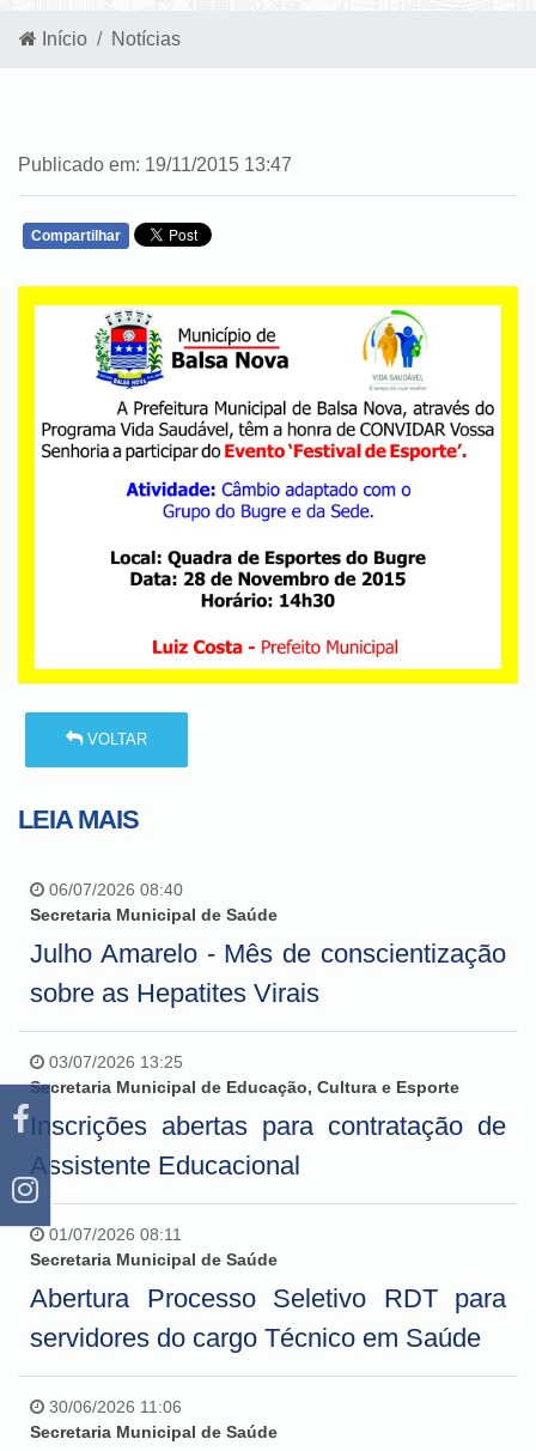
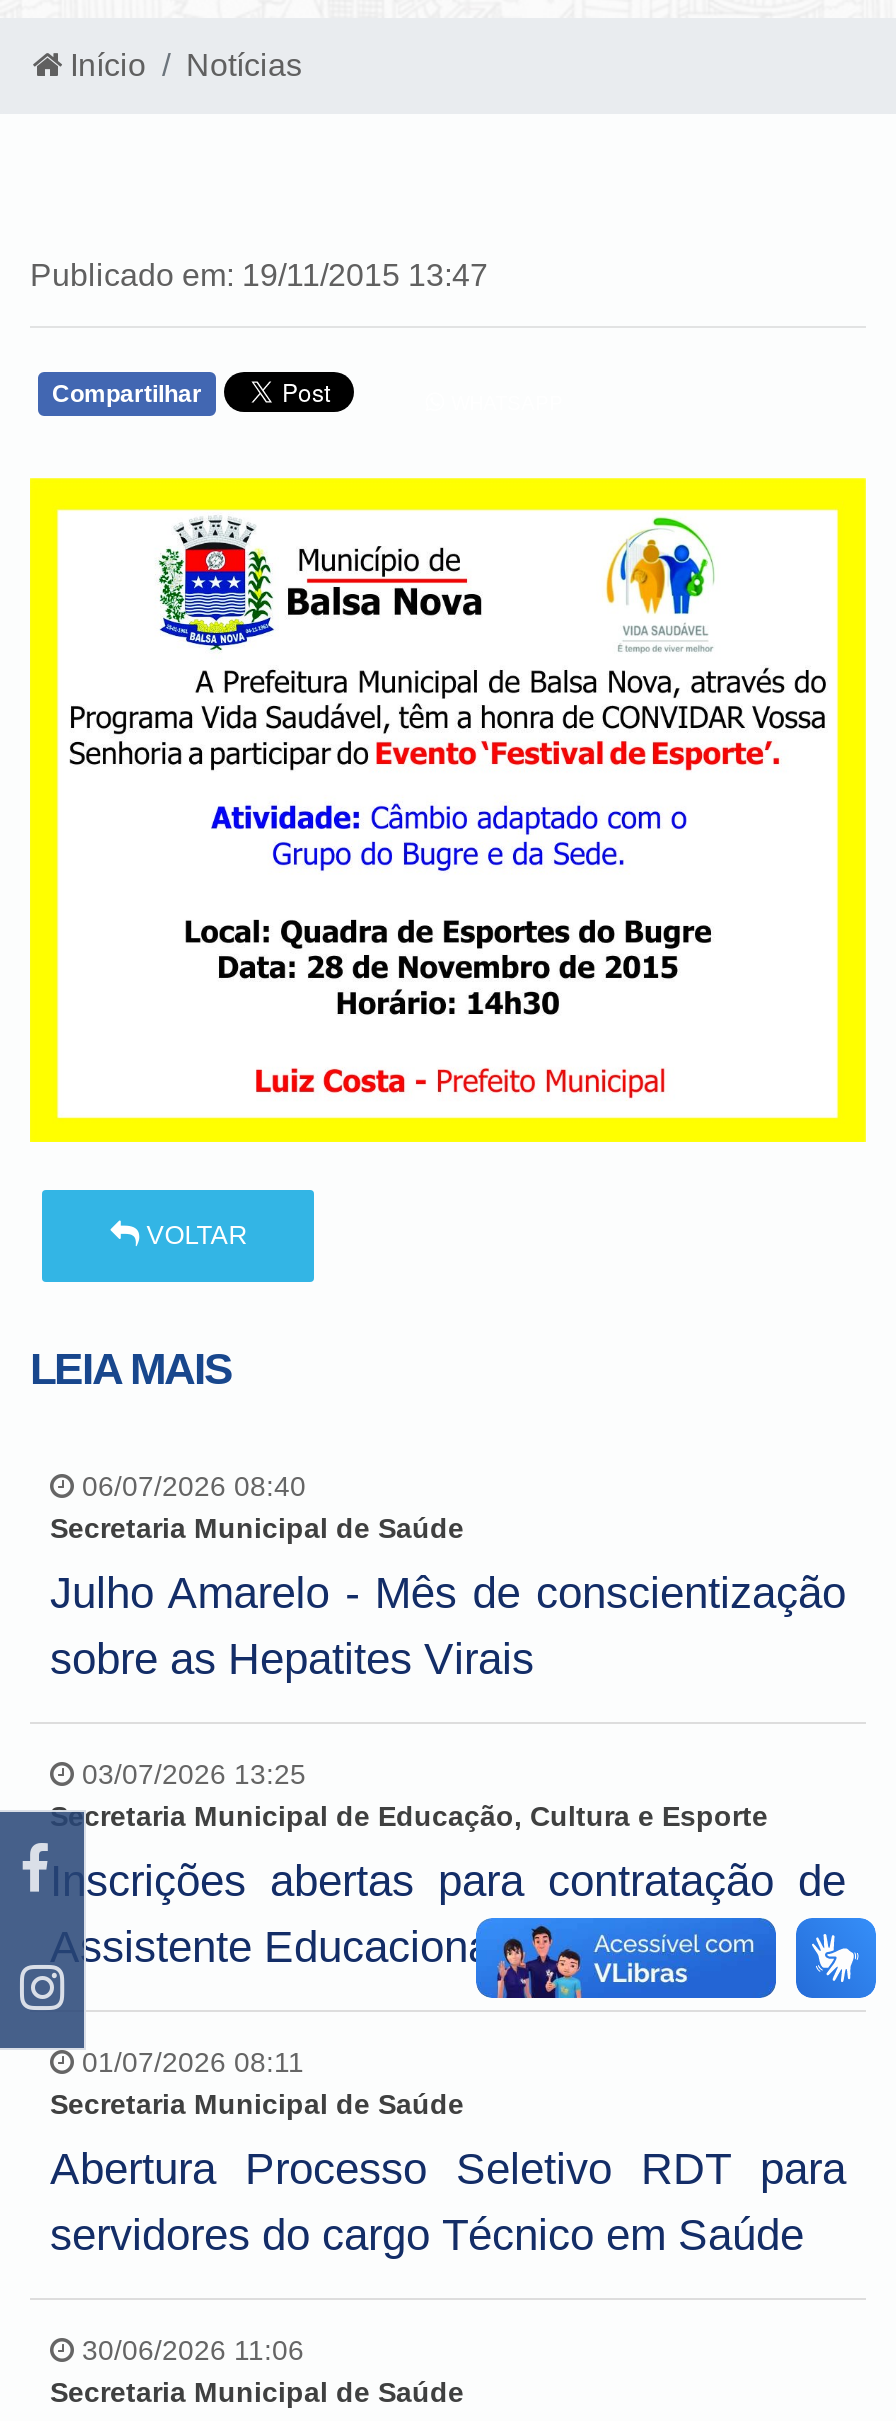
none -> [474,1916,778,2000] [image]
none -> [794,1916,878,2000] [image]

